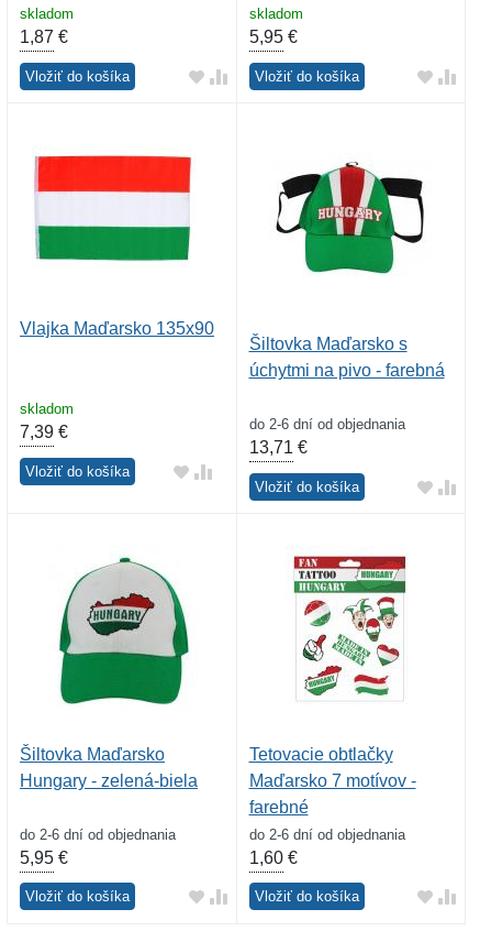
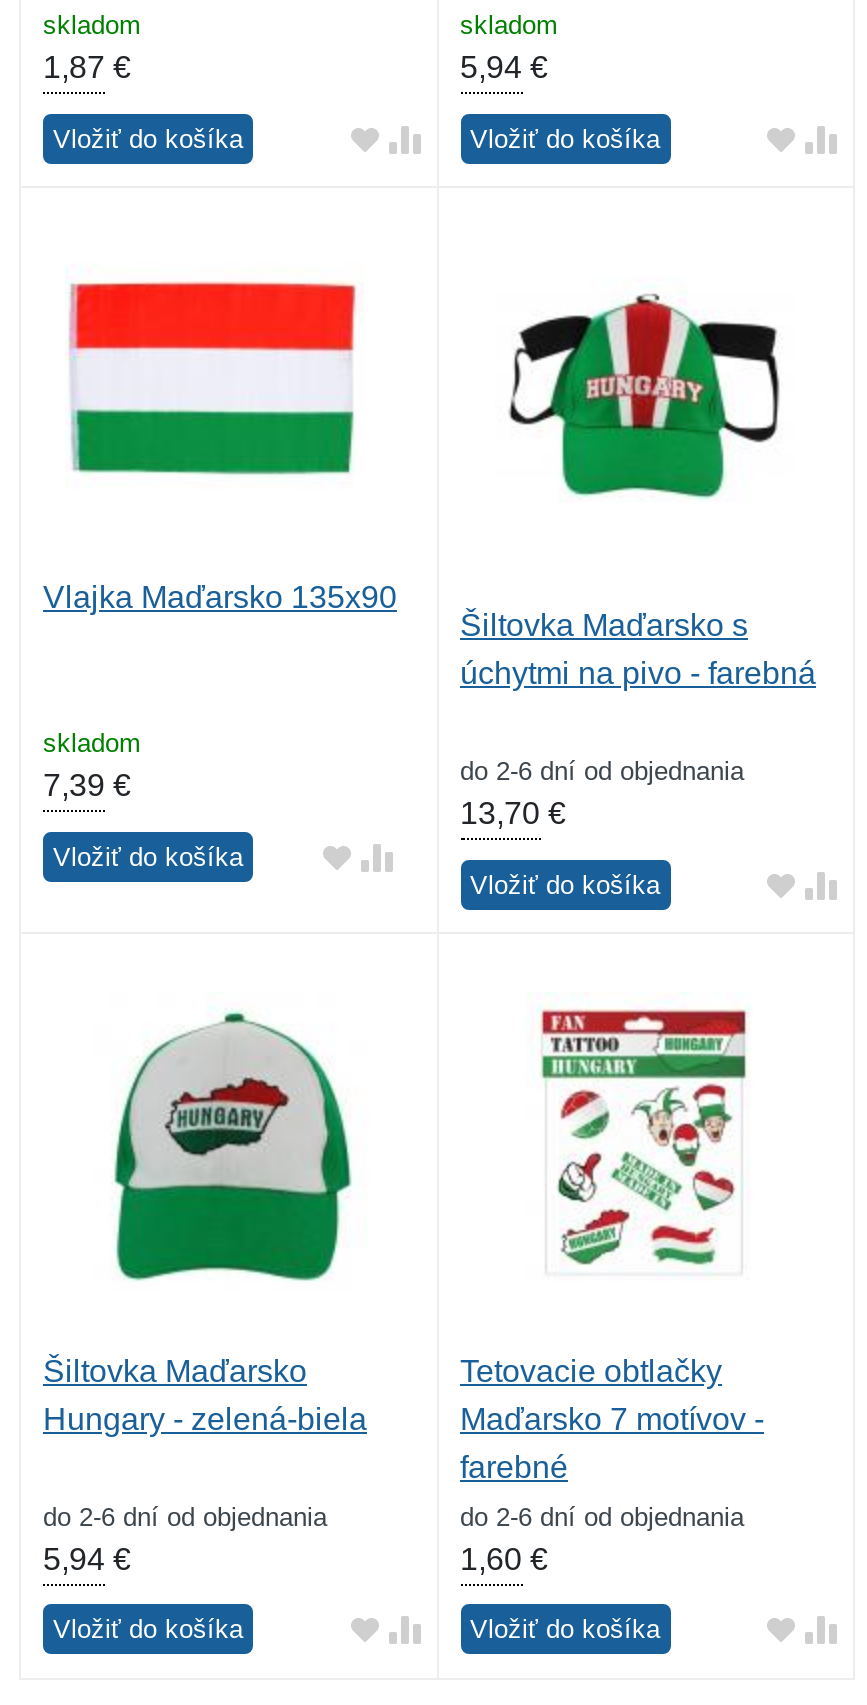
[249,28,297,46] 5,95 € -> [460,50,548,84] 5,94 €
[249,438,307,457] 13,71 € -> [460,796,566,830] 13,70 €
[20,848,68,867] 5,95 € -> [43,1541,131,1575] 5,94 €

